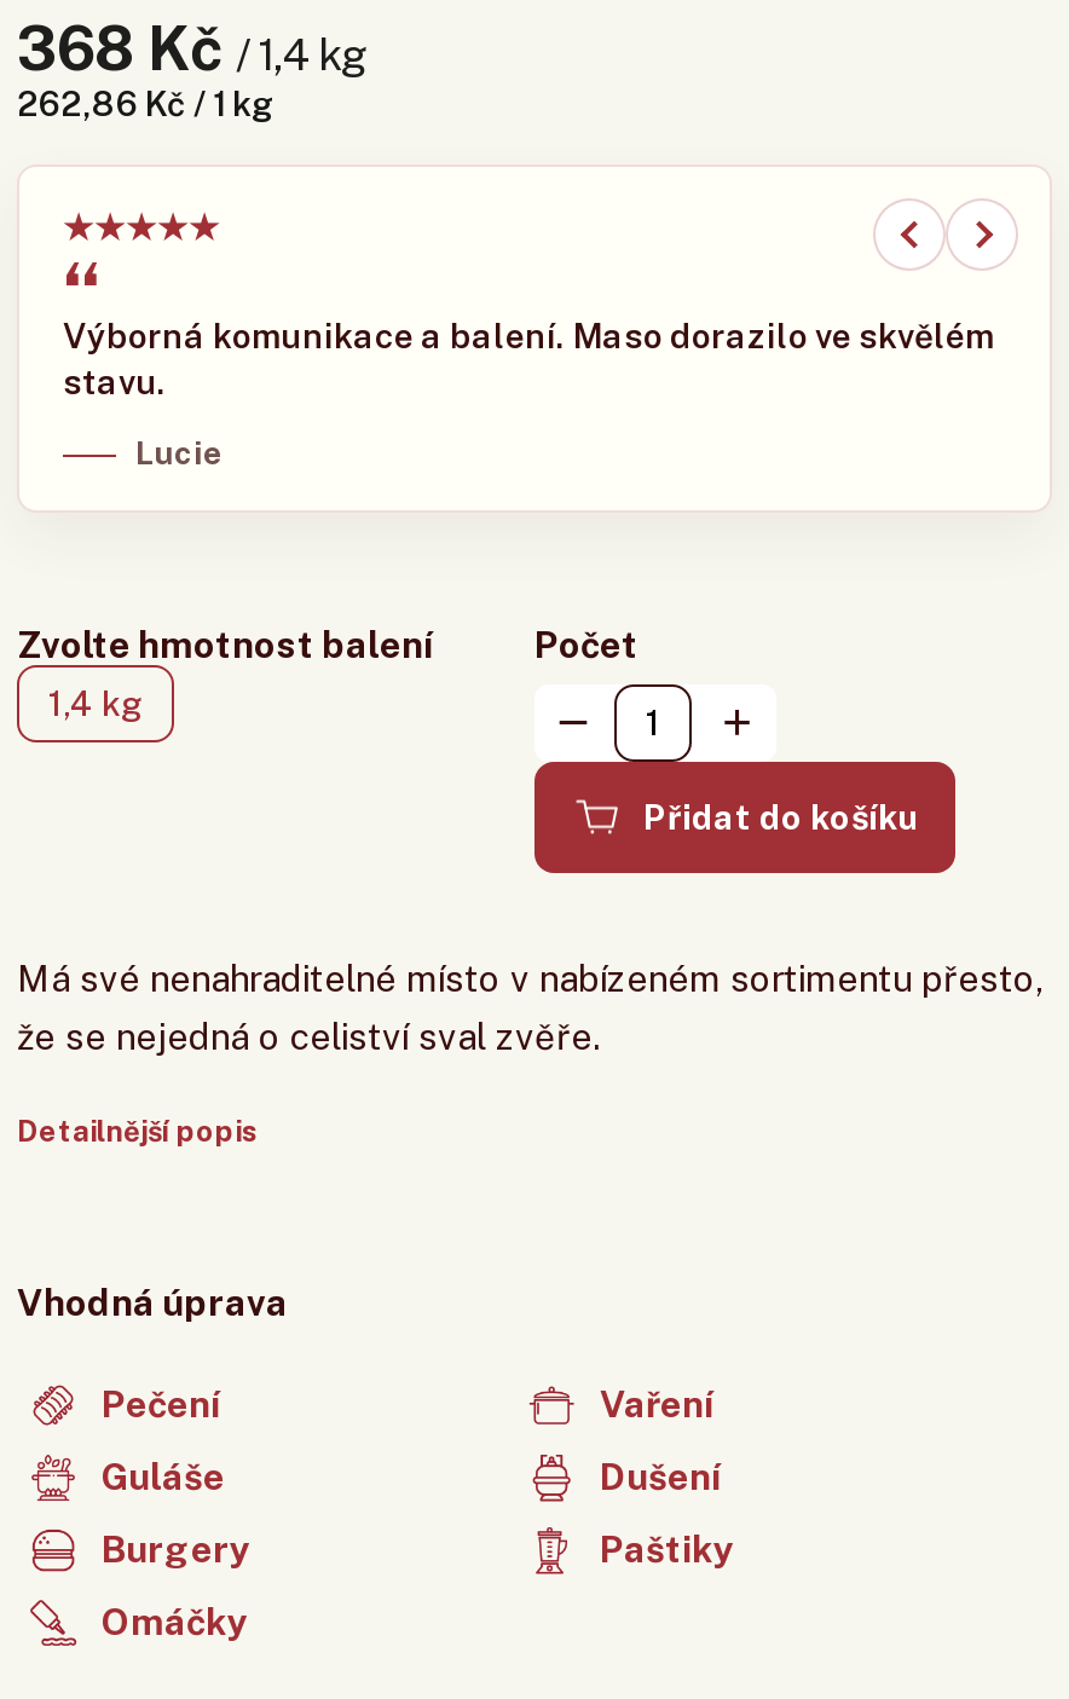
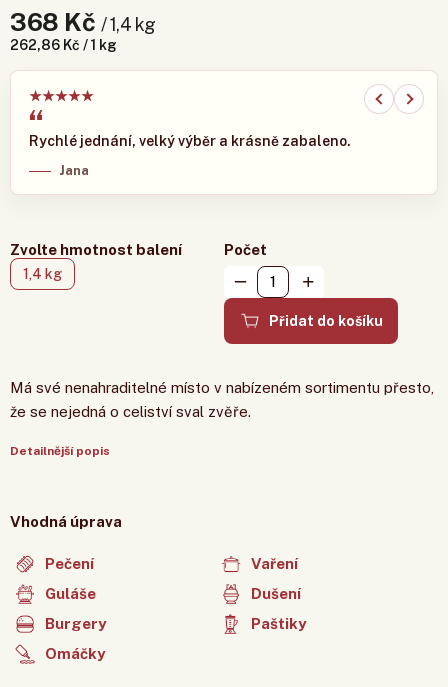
[63,316,994,400] Výborná komunikace a balení. Maso dorazilo ve skvělém | stavu. -> [29,132,351,148] Rychlé jednání, velký výběr a krásně zabaleno.
[135,434,223,470] Lucie -> [59,162,89,177] Jana

